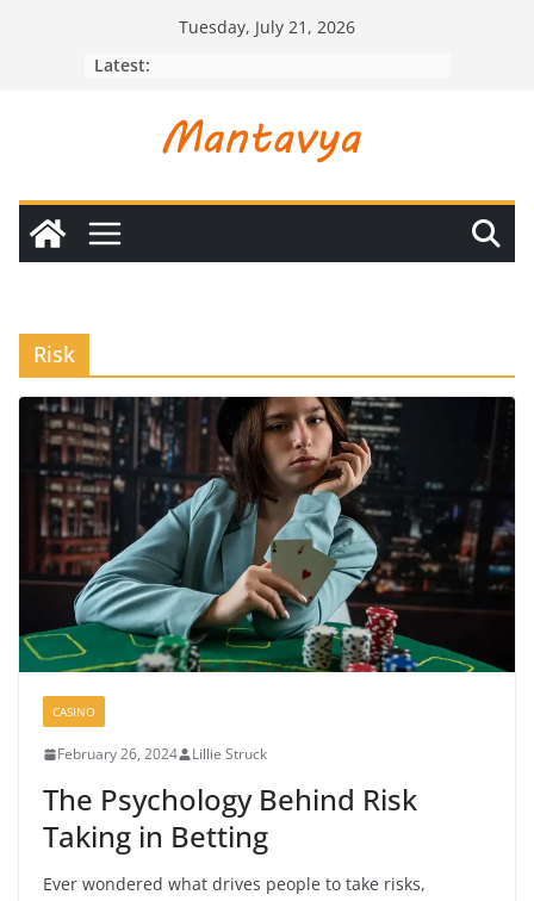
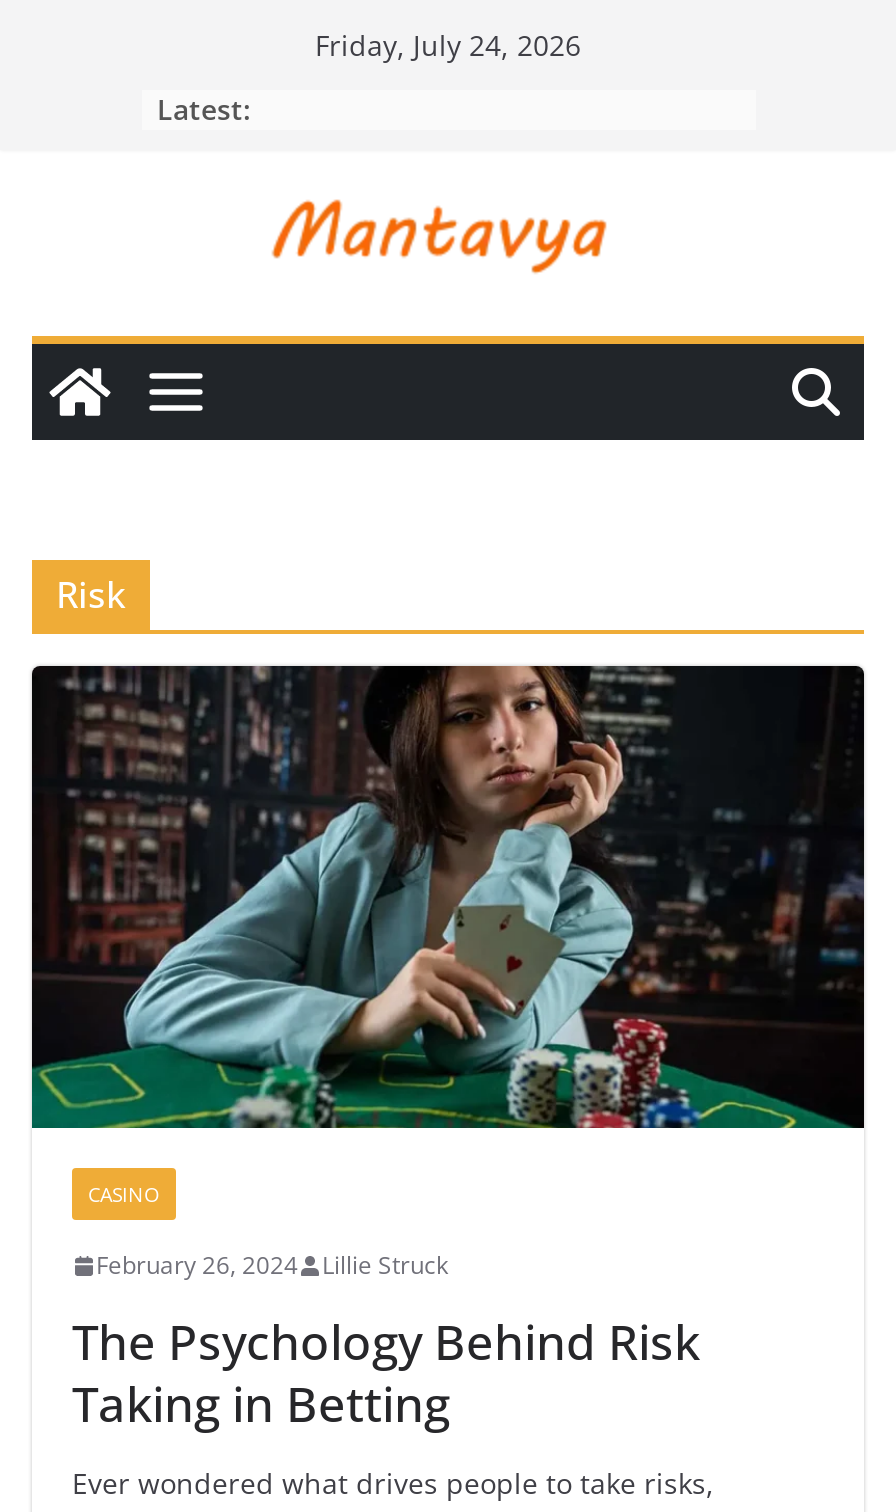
[179,15,355,38] Tuesday, July 21, 2026 -> [315,26,581,64] Friday, July 24, 2026

